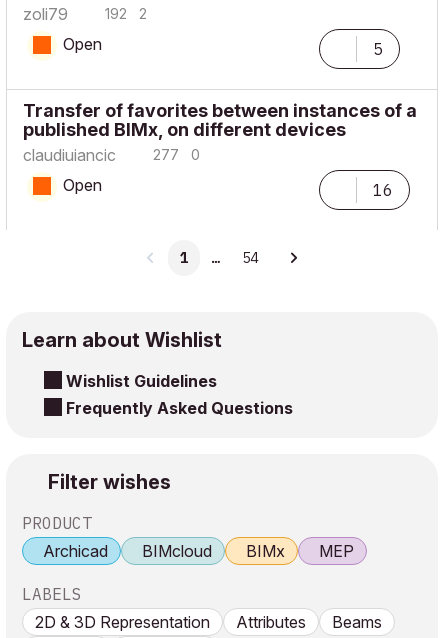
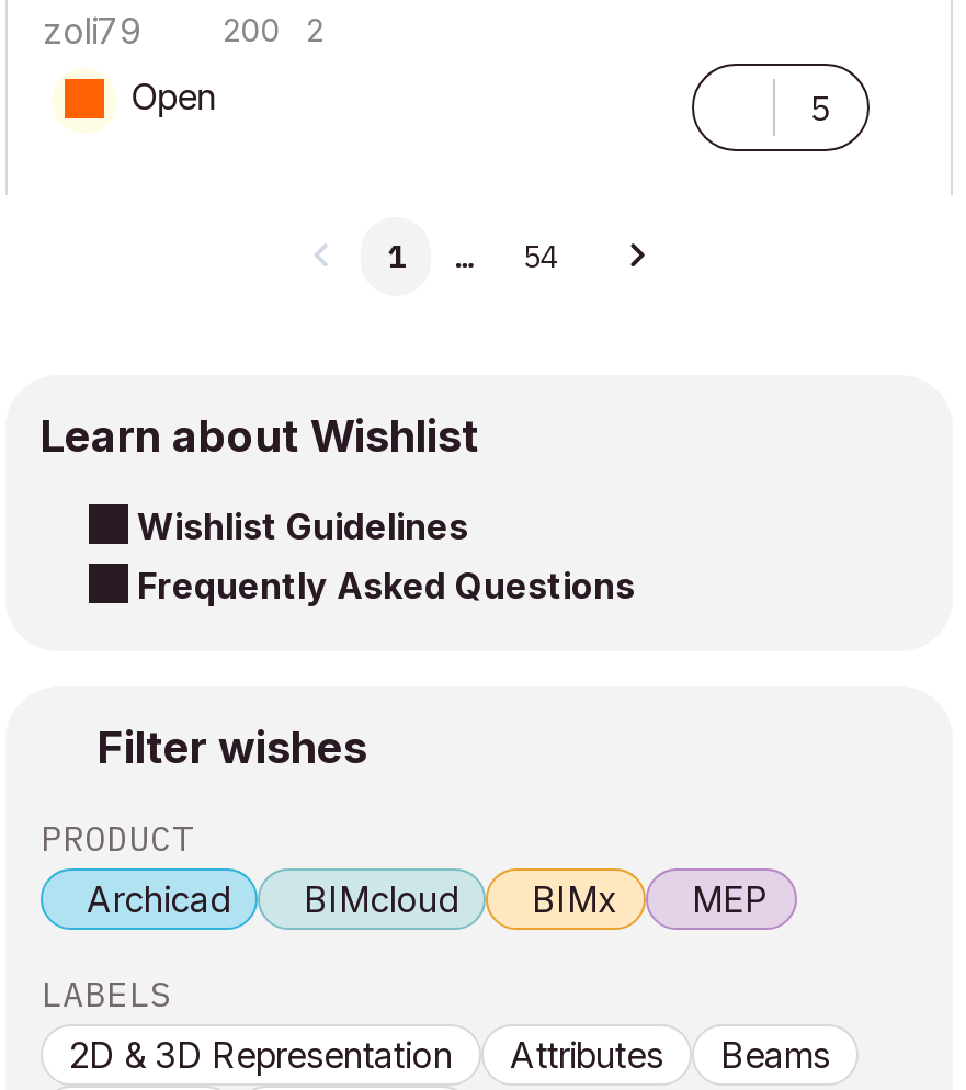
[105,5,147,22] 192 2 -> [223,11,323,48] 200 2
[23,100,417,200] Transfer of favorites between instances of a | published BIMx, on different devices | claudiuiancic | 277 | 0 | Open | 16 -> none

